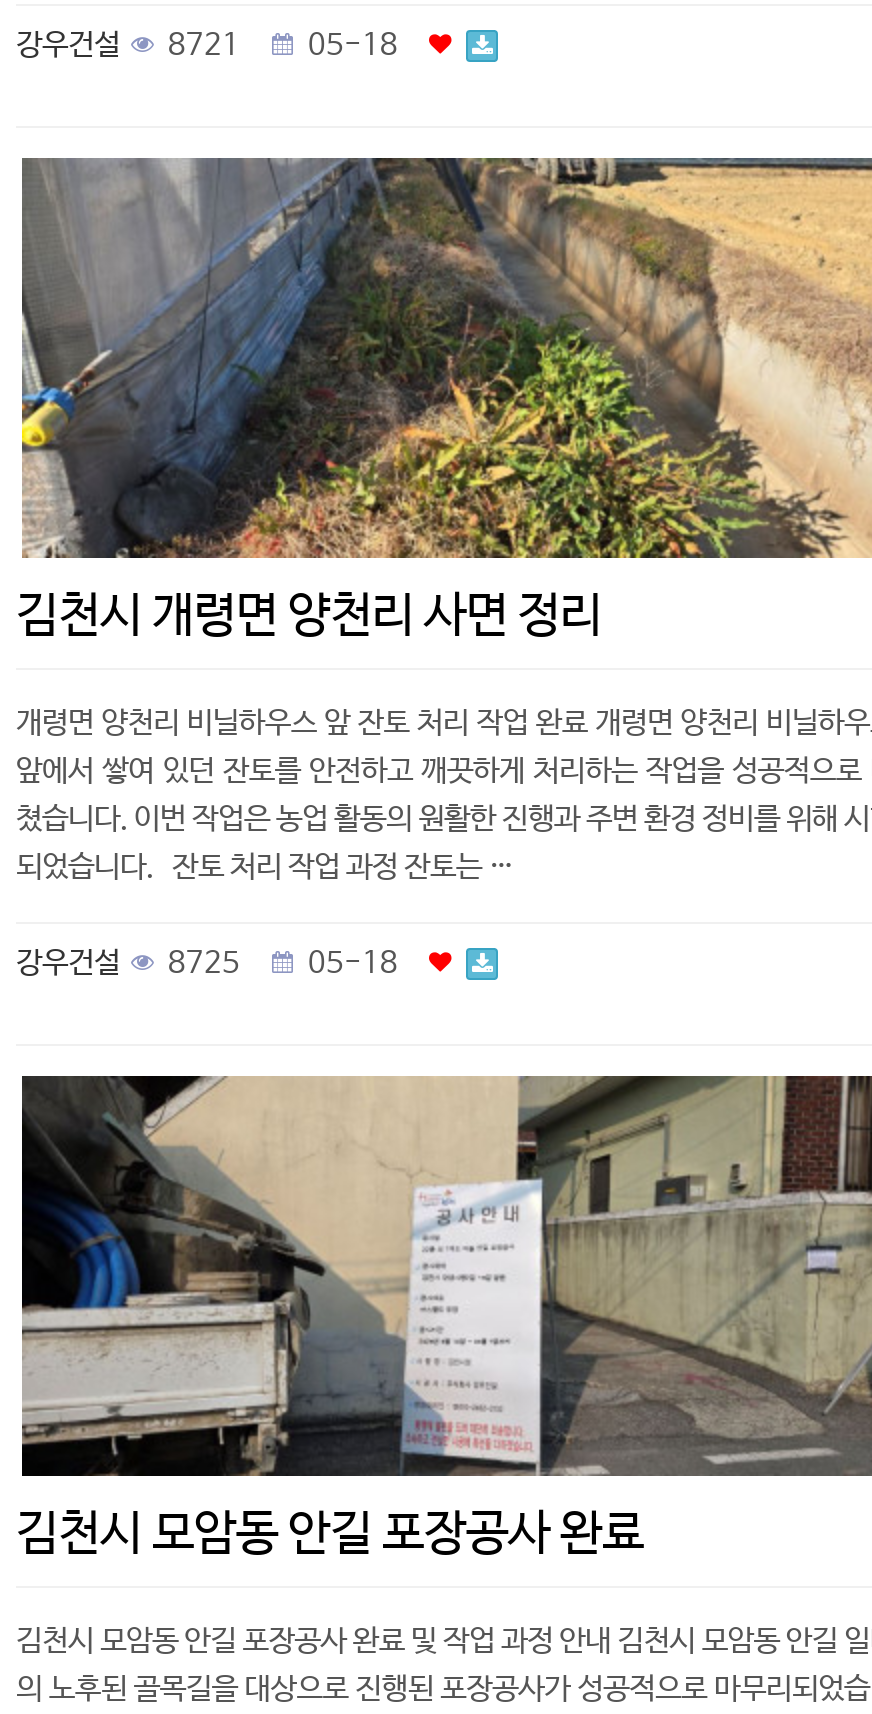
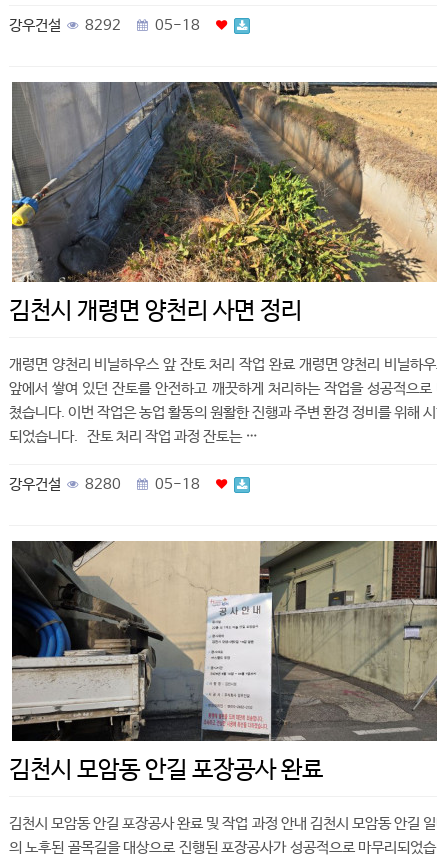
[16,28,398,62] 강우건설 8721 05-18 -> [9,17,200,34] 강우건설 8292 05-18
[16,946,398,980] 강우건설 8725 05-18 -> [9,476,200,493] 강우건설 8280 05-18

